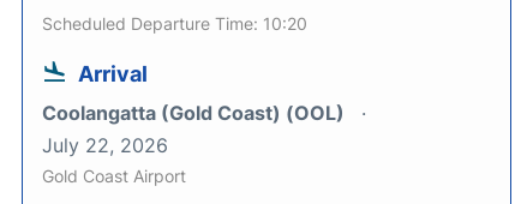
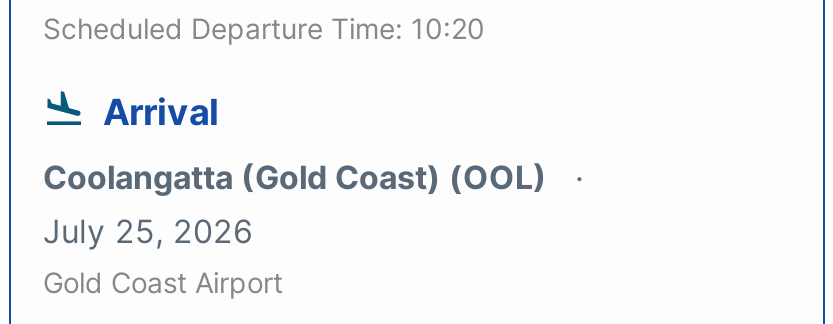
[42,133,168,157] July 22, 2026 -> [43,211,253,251] July 25, 2026

